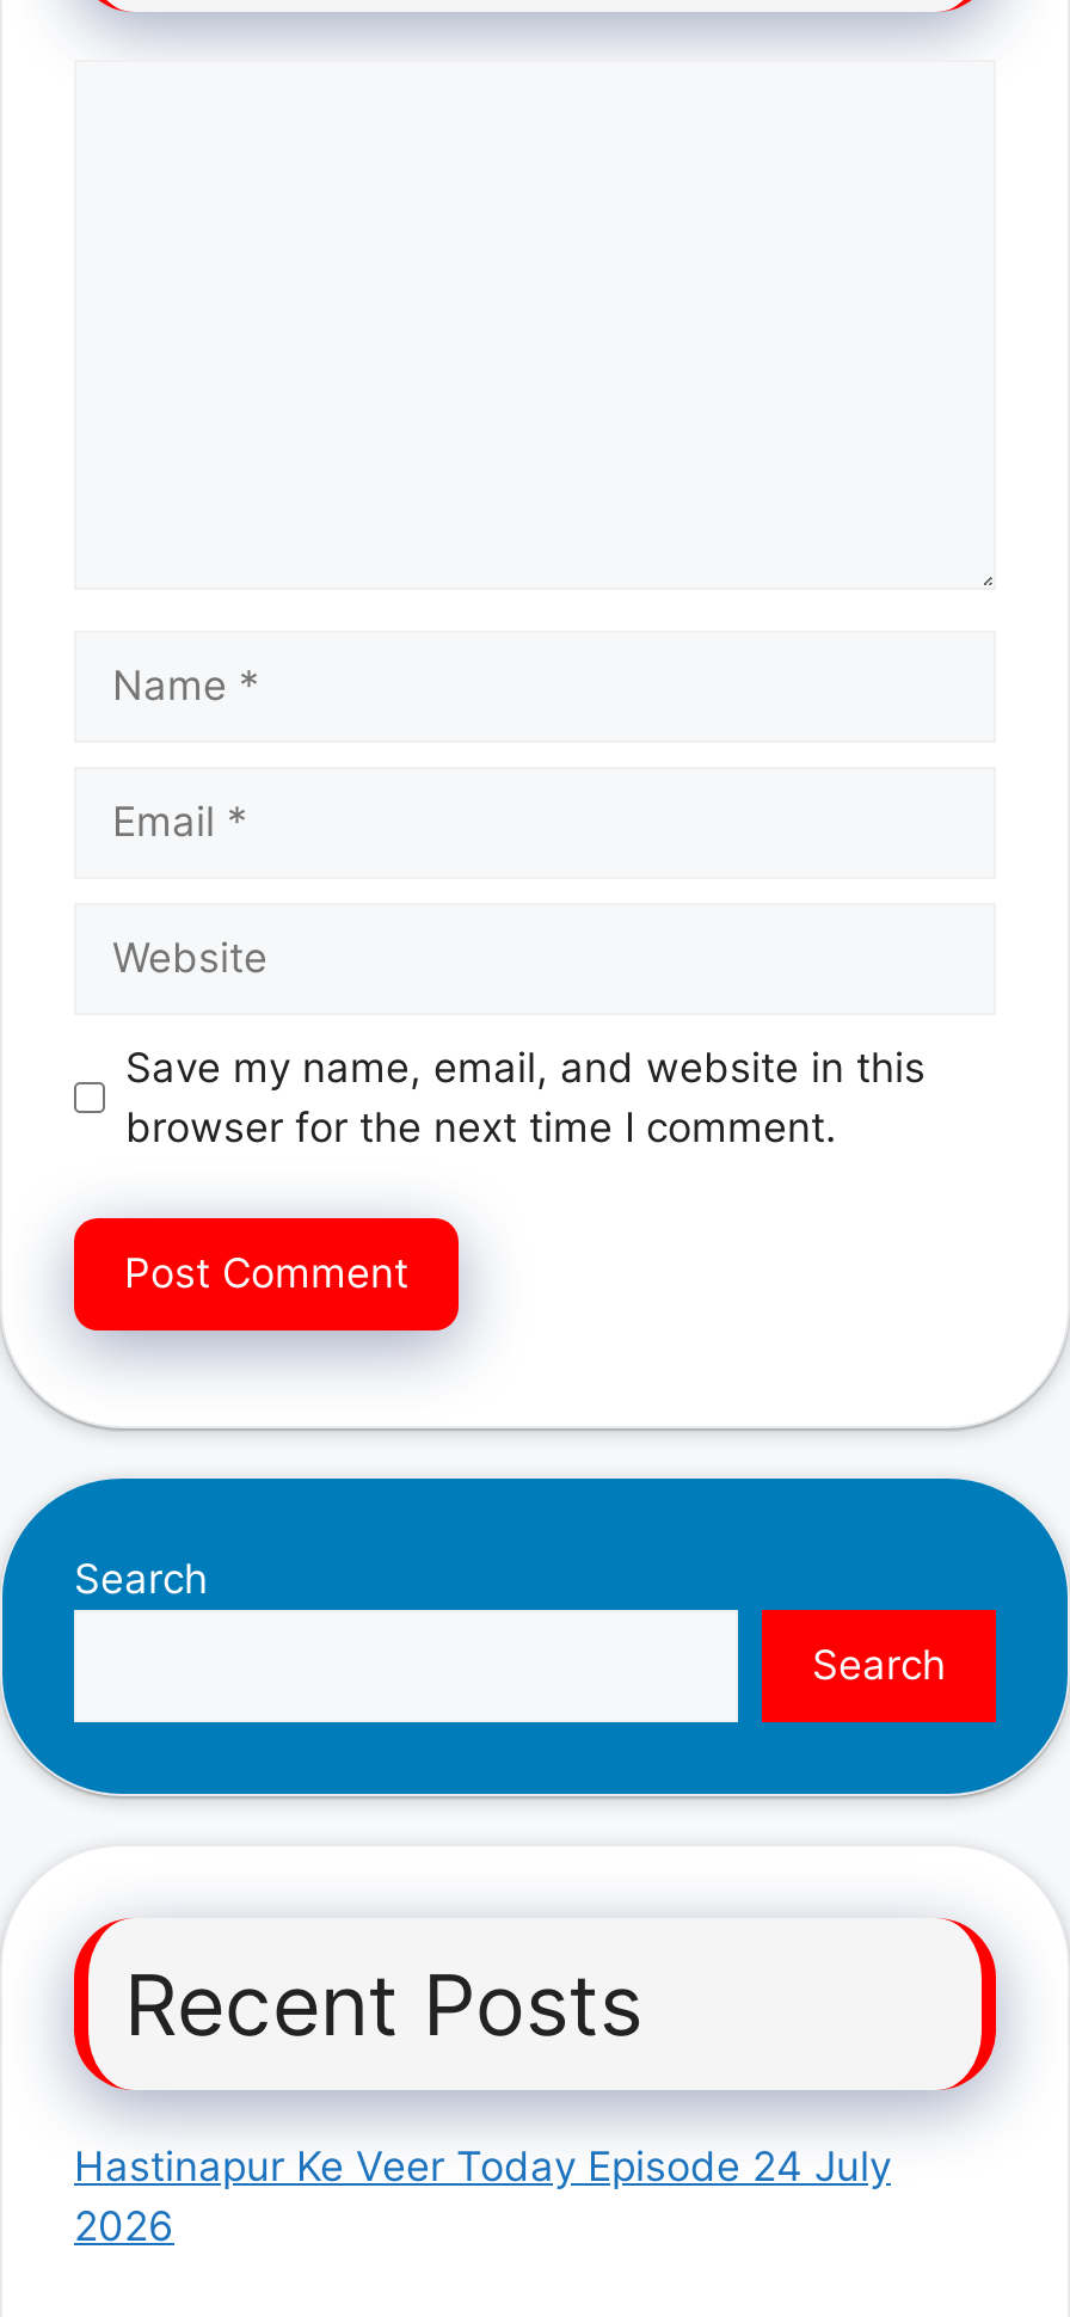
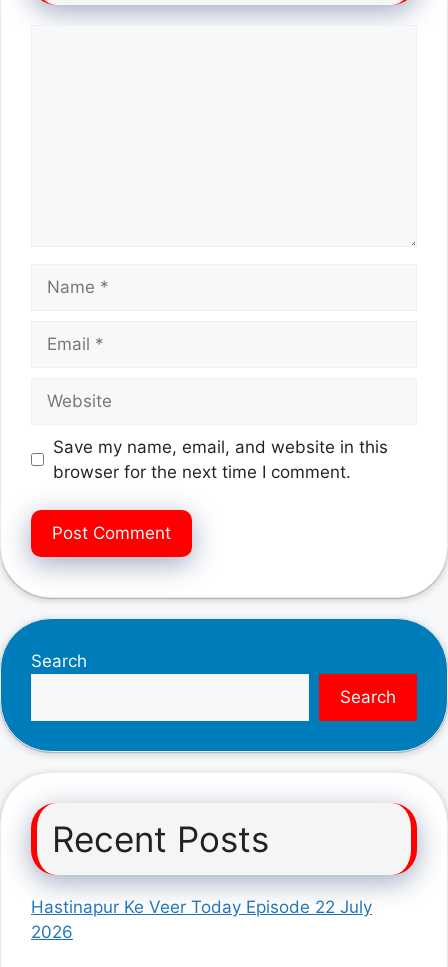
[74,2144,891,2192] Hastinapur Ke Veer Today Episode 24 July -> [31,897,372,917] Hastinapur Ke Veer Today Episode 22 July

